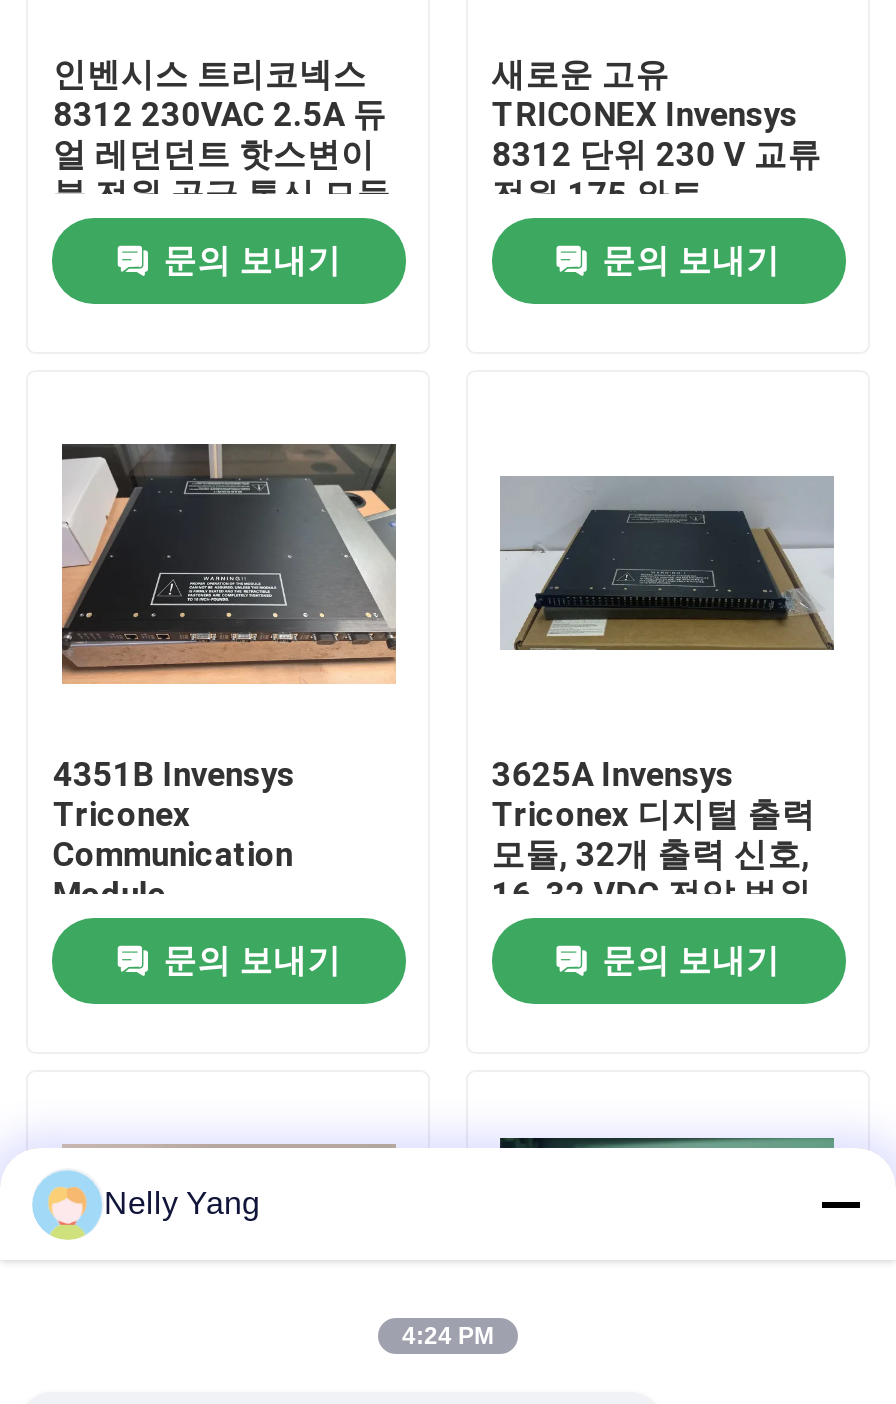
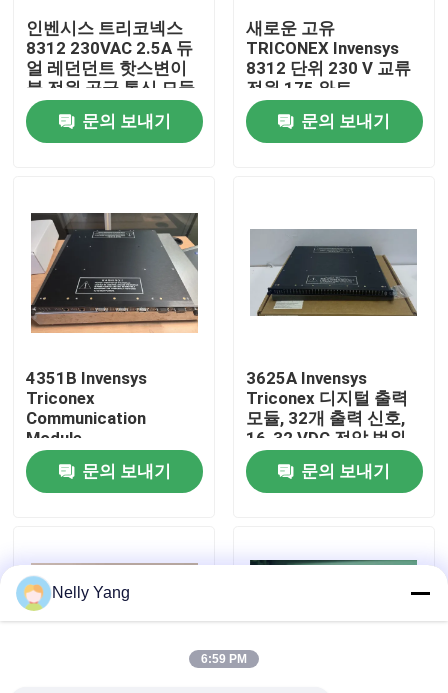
[402,1322,494,1350] 4:24 PM -> [201,652,247,666] 6:59 PM

